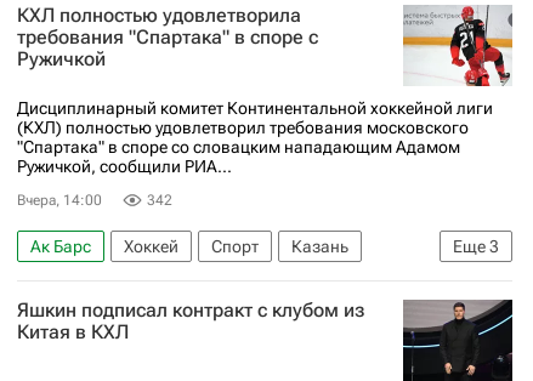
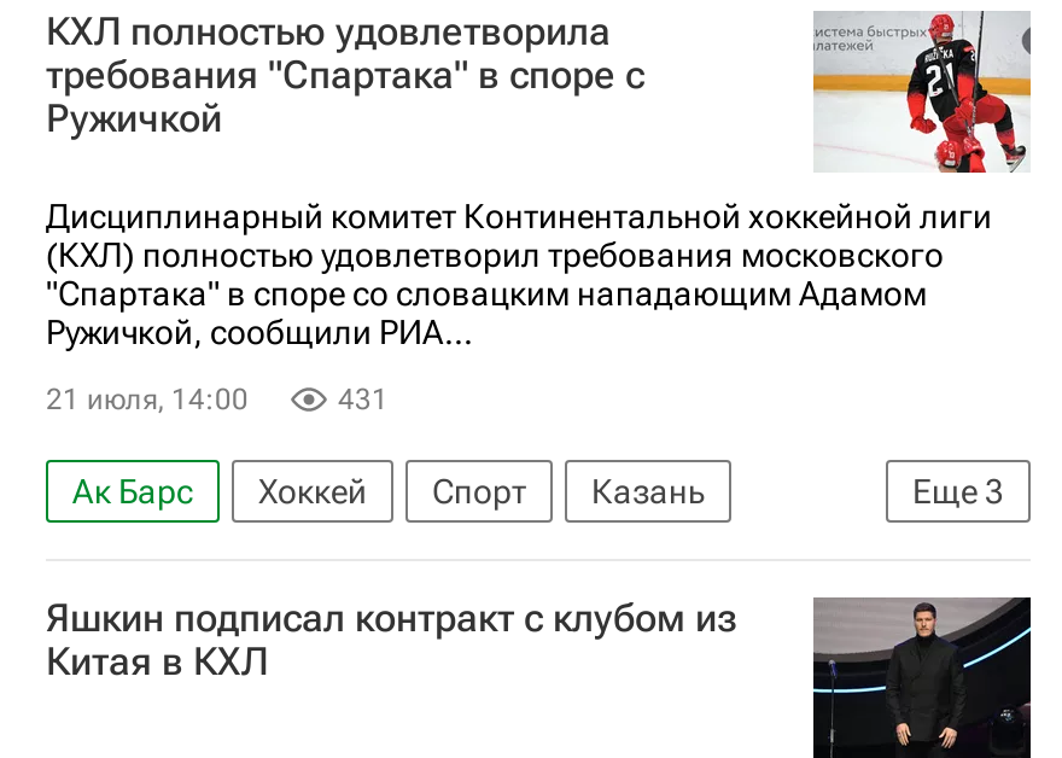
[17,192,172,209] Вчера, 14:00 | 342 -> [46,381,389,415] 21 июля, 14:00 | 431

